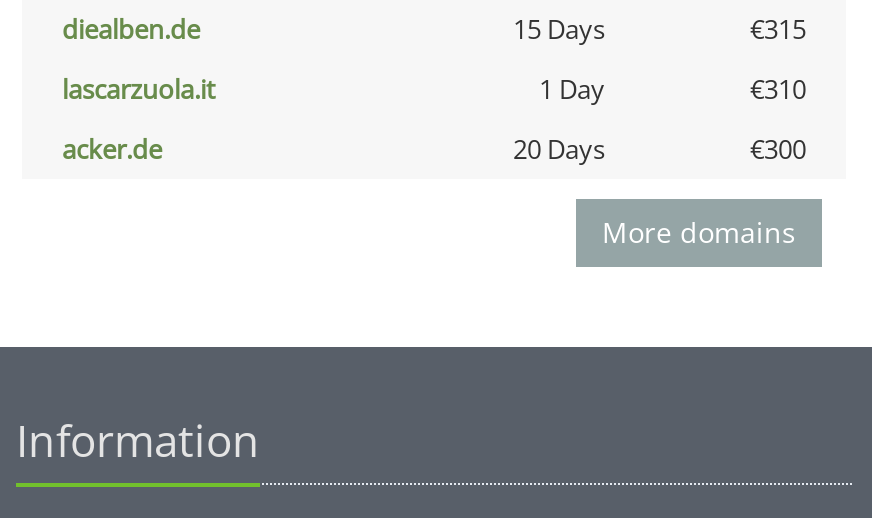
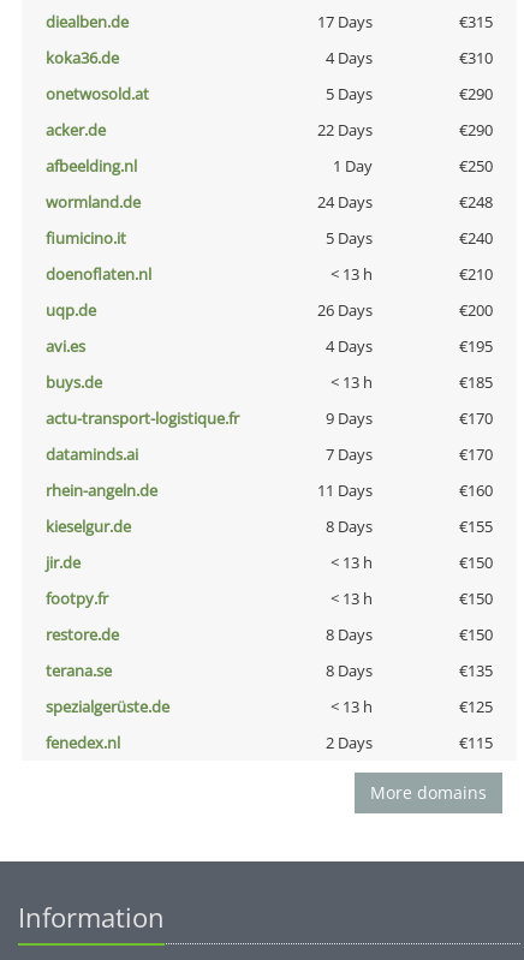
[513,11,605,47] 15 Days -> [317,11,372,32] 17 Days
[62,71,605,107] lascarzuola.it | 1 Day -> [46,47,372,68] koka36.de | 4 Days
none -> [46,83,493,105] onetwosold.at | 5 Days | €290
[513,131,806,167] 20 Days | €300 -> [46,119,493,753] 22 Days | €290 | afbeelding.nl | 1 Day | €250 | wormland.de | 24 Days | €248 | fiumicino.it | 5 Days | €240 | doenoflaten.nl | < 13 h | €210 | uqp.de | 26 Days | €200 | avi.es | 4 Days | €195 | buys.de | < 13 h | €185 | actu-transport-logistique.fr | 9 Days | €170 | dataminds.ai | 7 Days | €170 | rhein-angeln.de | 11 Days | €160 | kieselgur.de | 8 Days | €155 | jir.de | < 13 h | €150 | footpy.fr | < 13 h | €150 | restore.de | 8 Days | €150 | terana.se | 8 Days | €135 | spezialgerüste.de | < 13 h | €125 | fenedex.nl | 2 Days | €115

